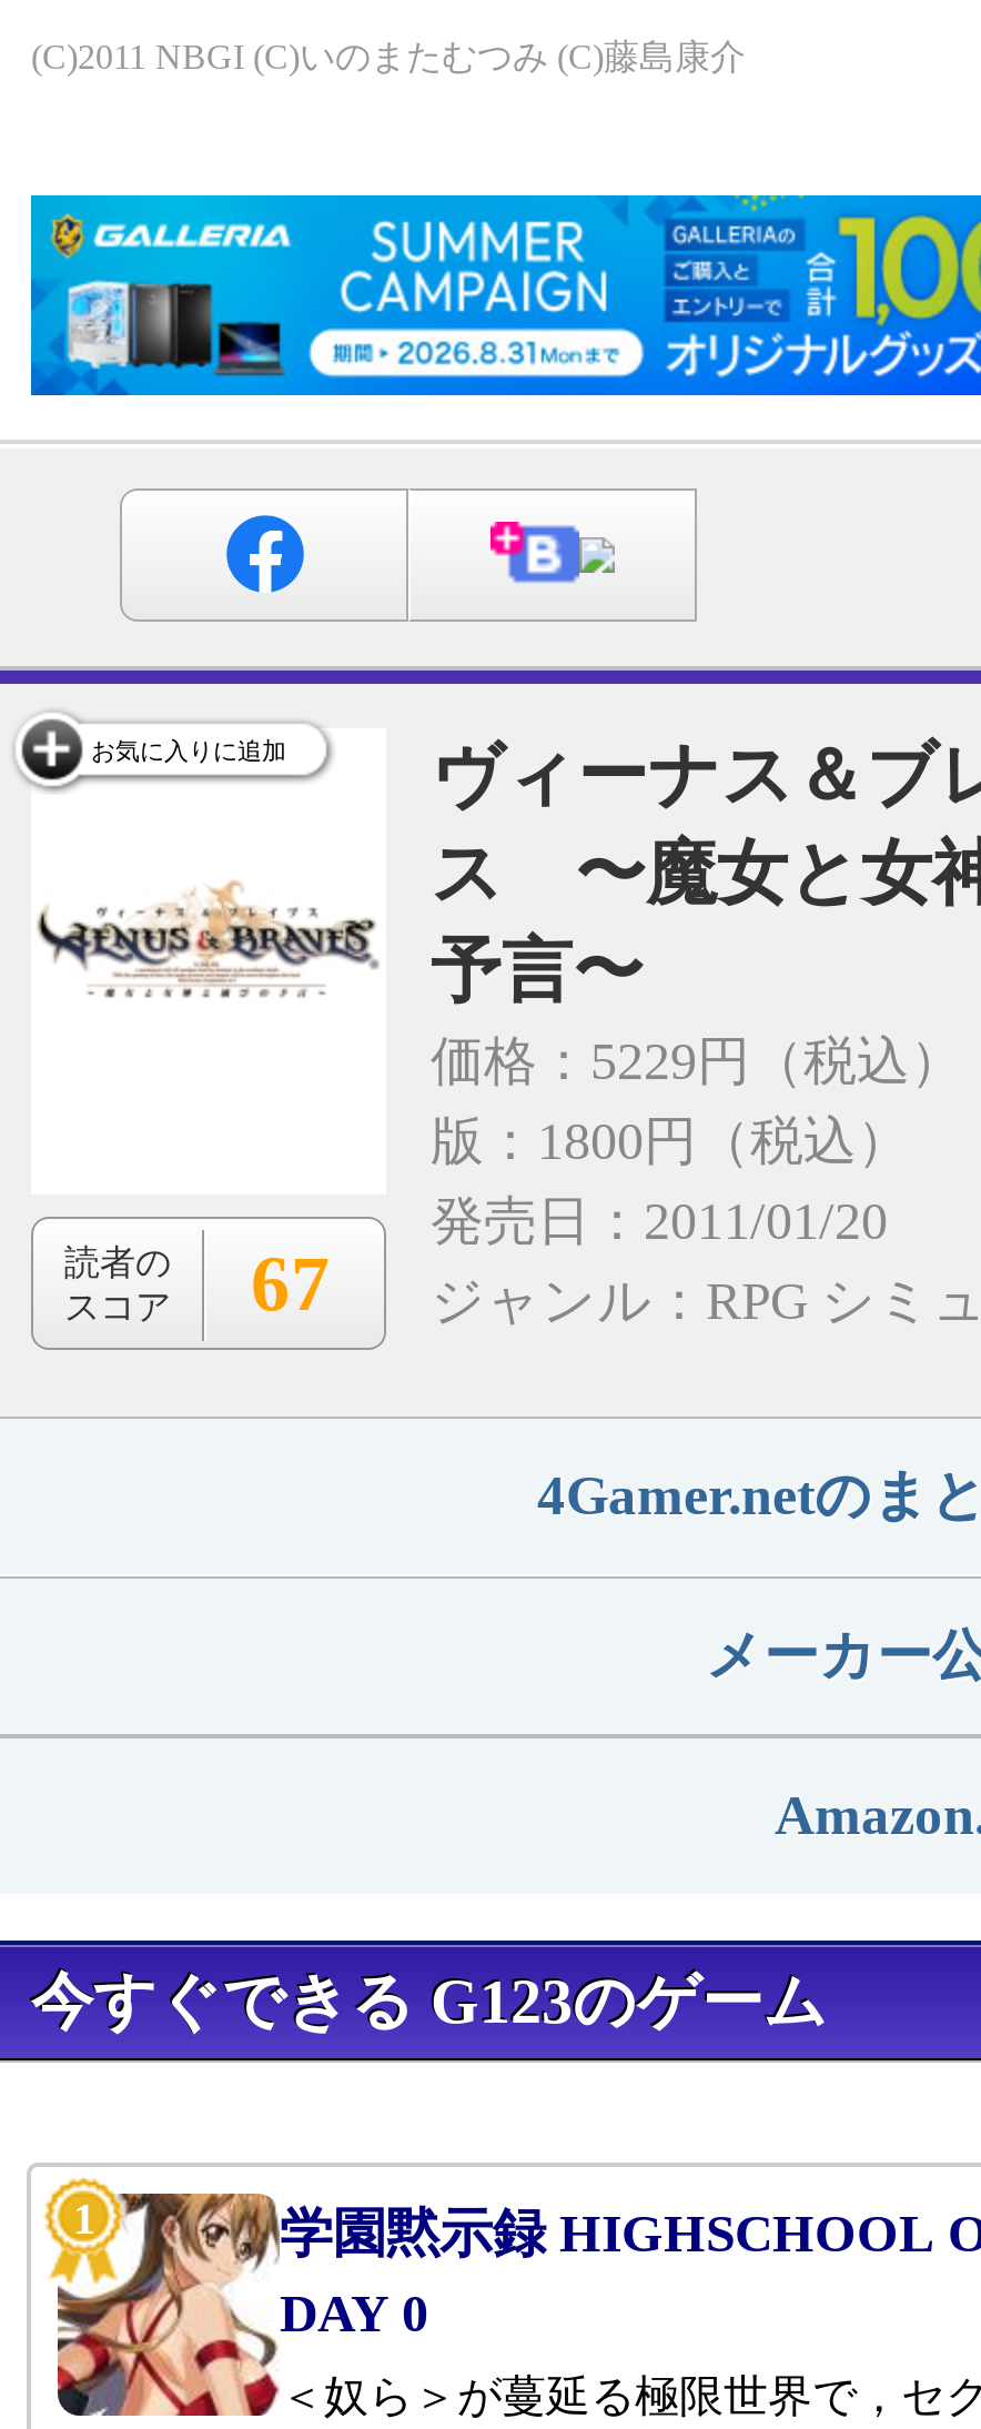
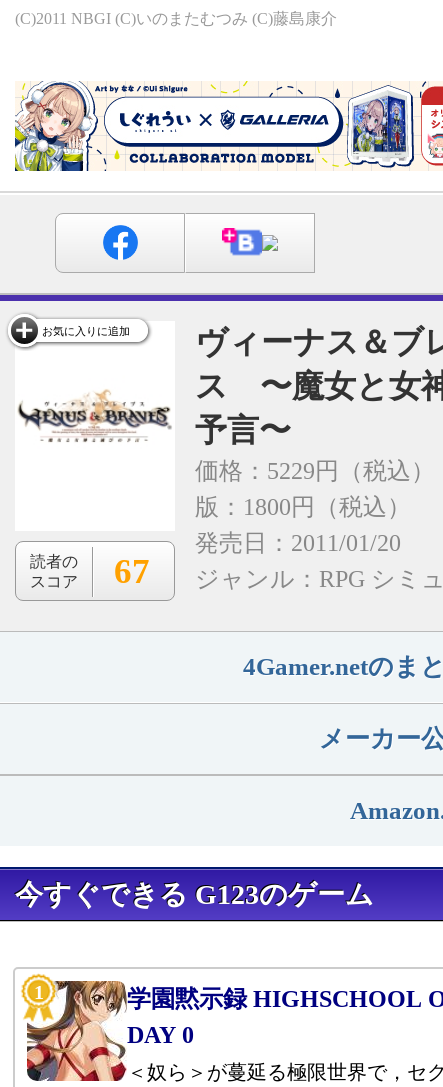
[29,193,974,397] [image] -> [14,80,440,172] [image]

